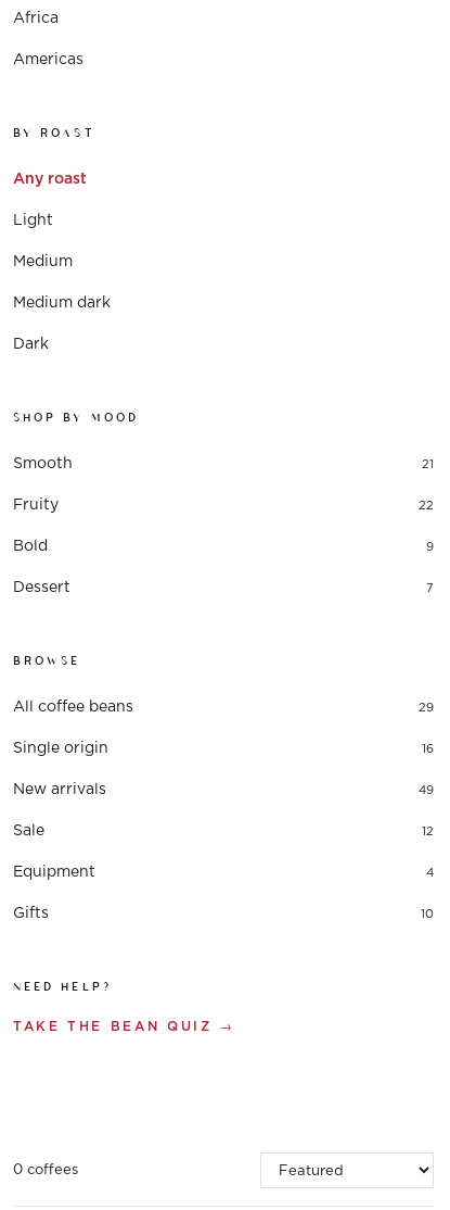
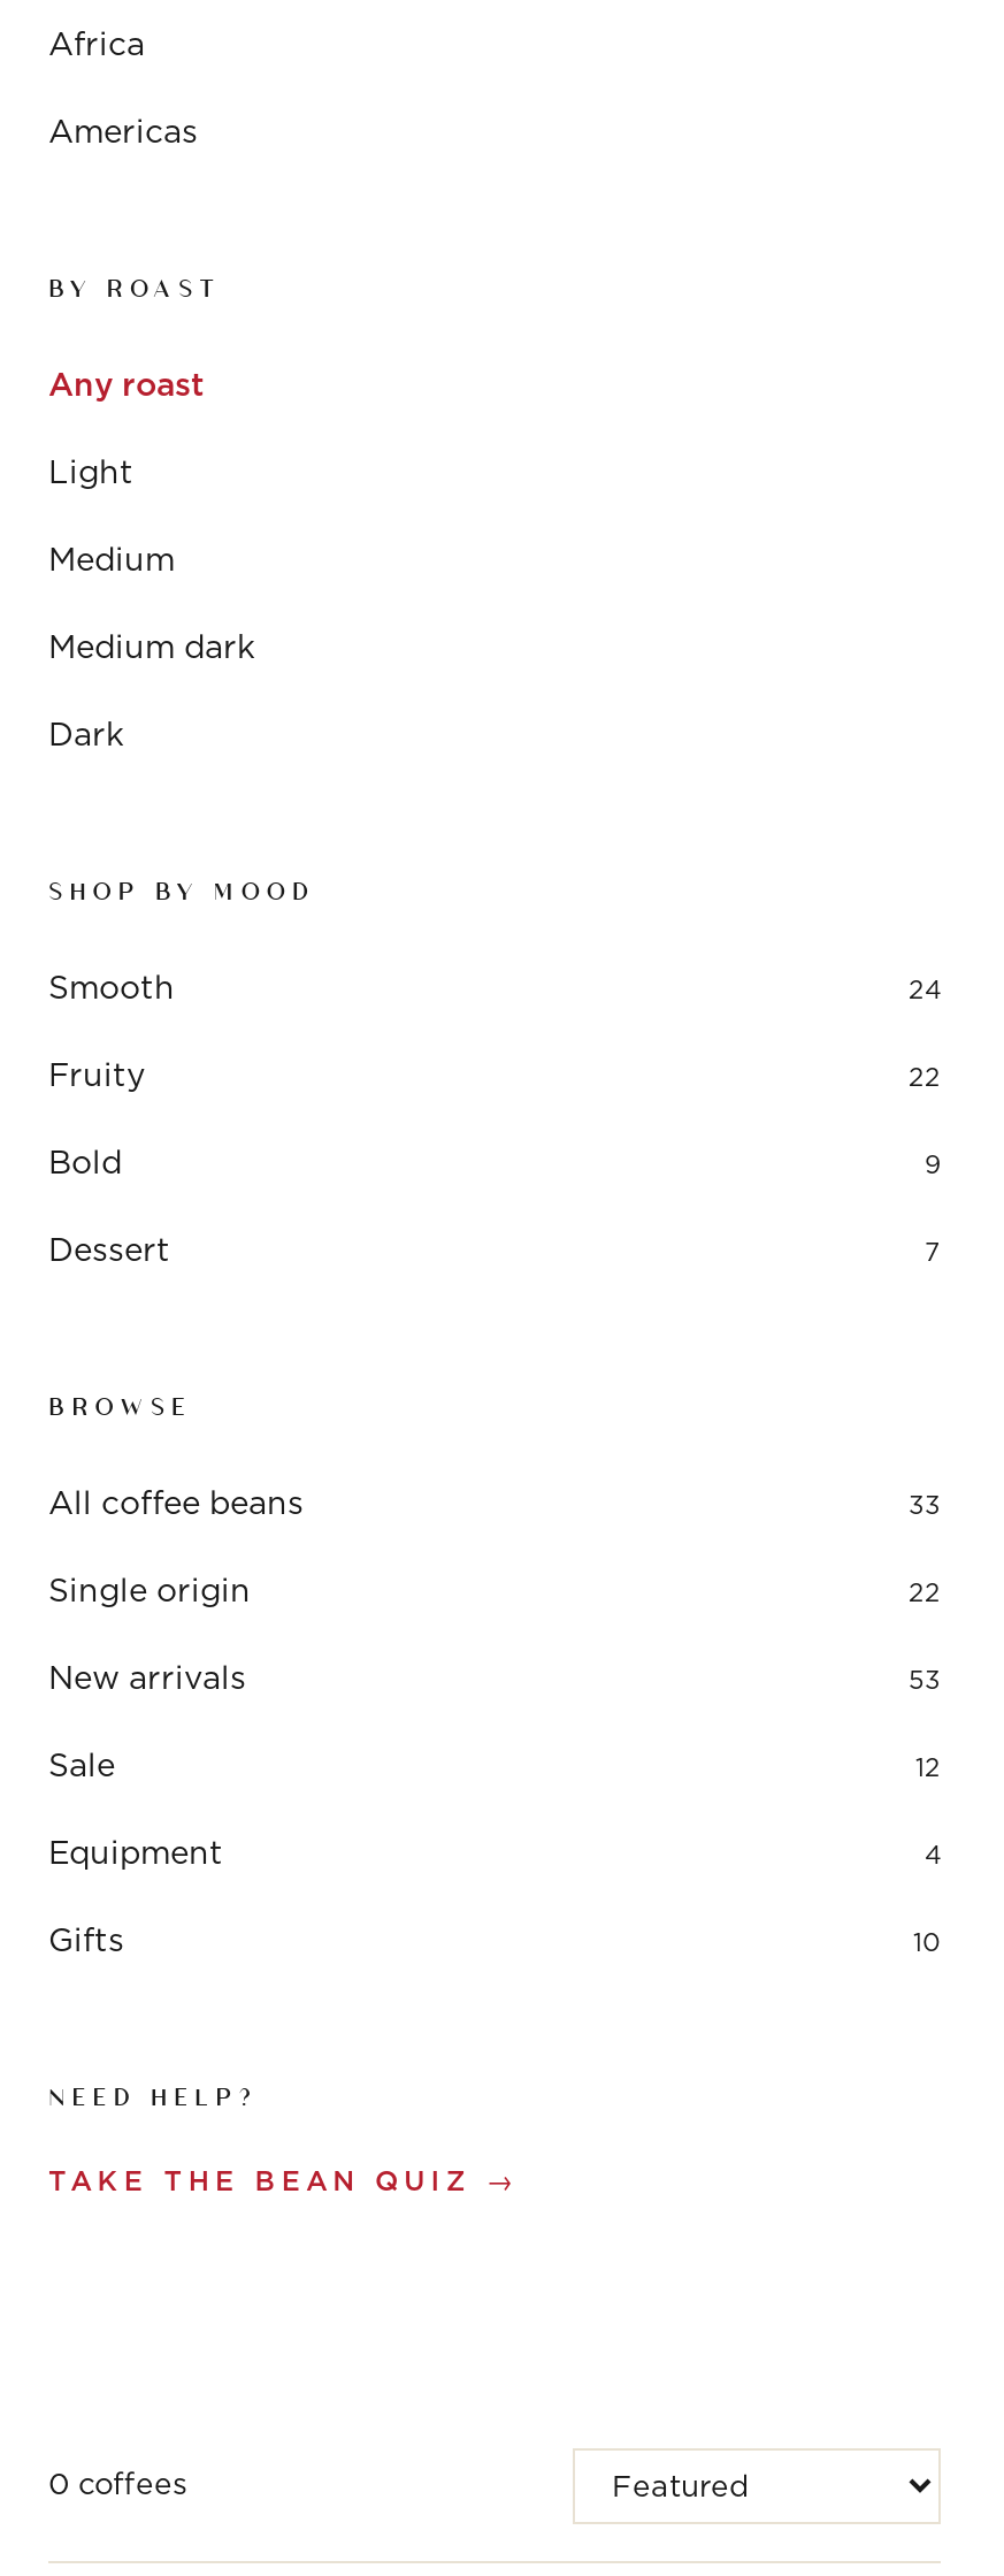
[422,458,434,470] 21 -> [909,977,941,1002] 24
[419,701,434,713] 29 -> [909,1492,941,1518] 33
[422,742,434,754] 16 -> [909,1580,941,1605] 22
[419,784,434,796] 49 -> [909,1667,941,1692] 53

